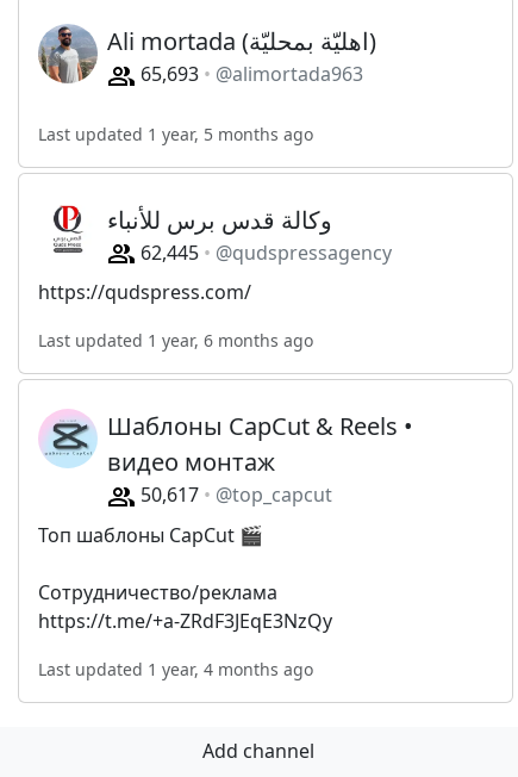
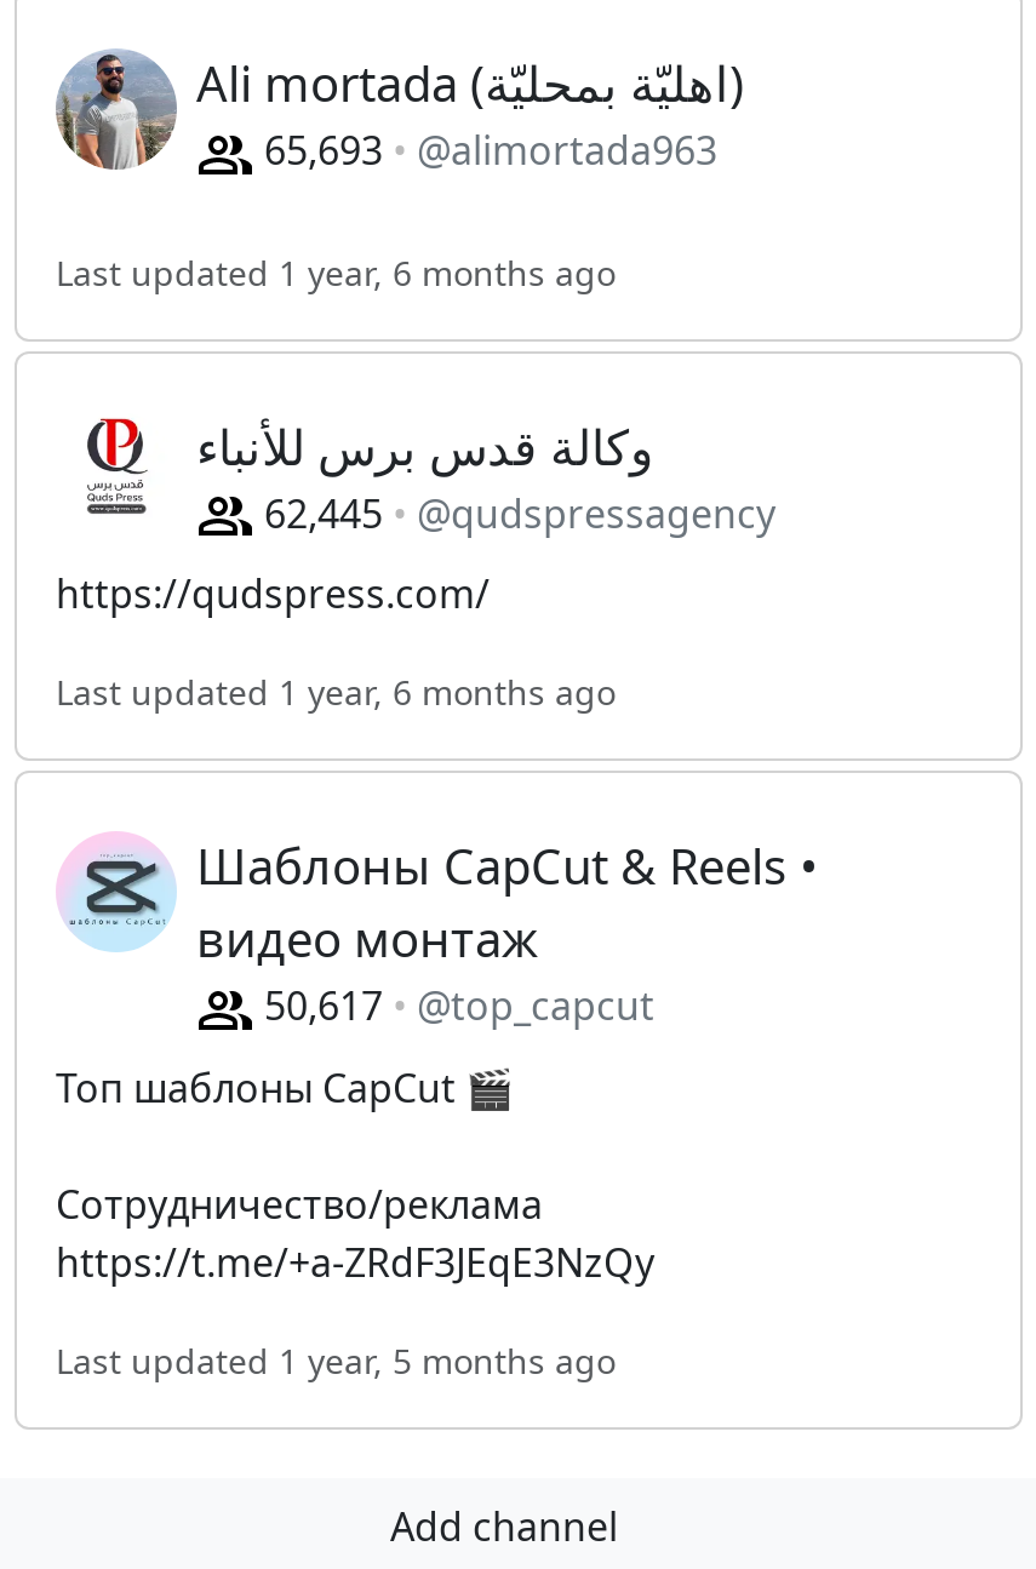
none -> [56,249,616,295] Last updated 1 year, 6 months ago
moved [38,122,313,145] -> [56,1338,616,1384]: Last updated 1 year, 5 months ago
[38,658,313,681] Last updated 1 year, 4 months ago -> none

